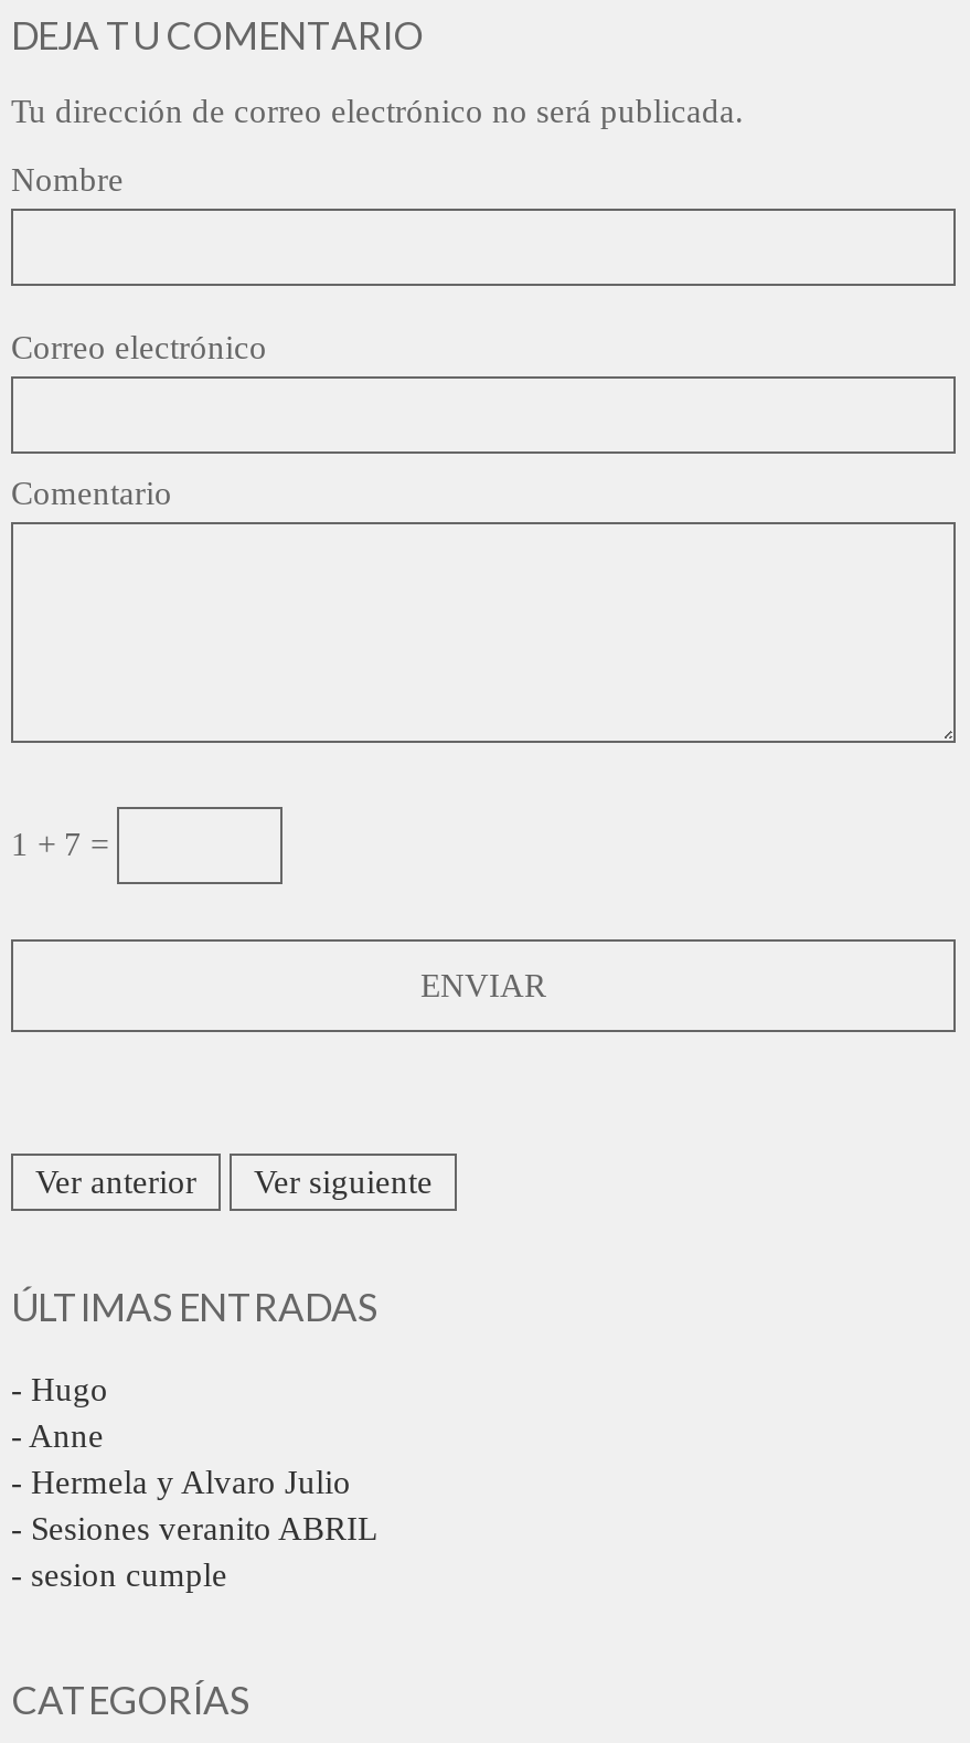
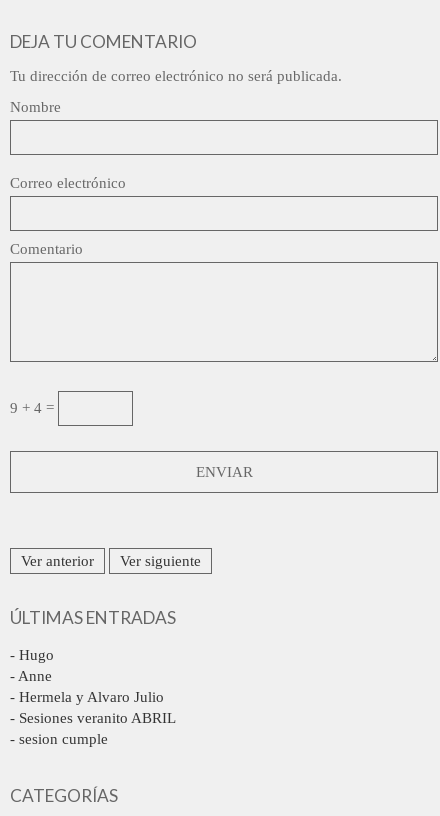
[11,827,108,862] 1 + 7 = -> [10,400,54,416] 9 + 4 =

